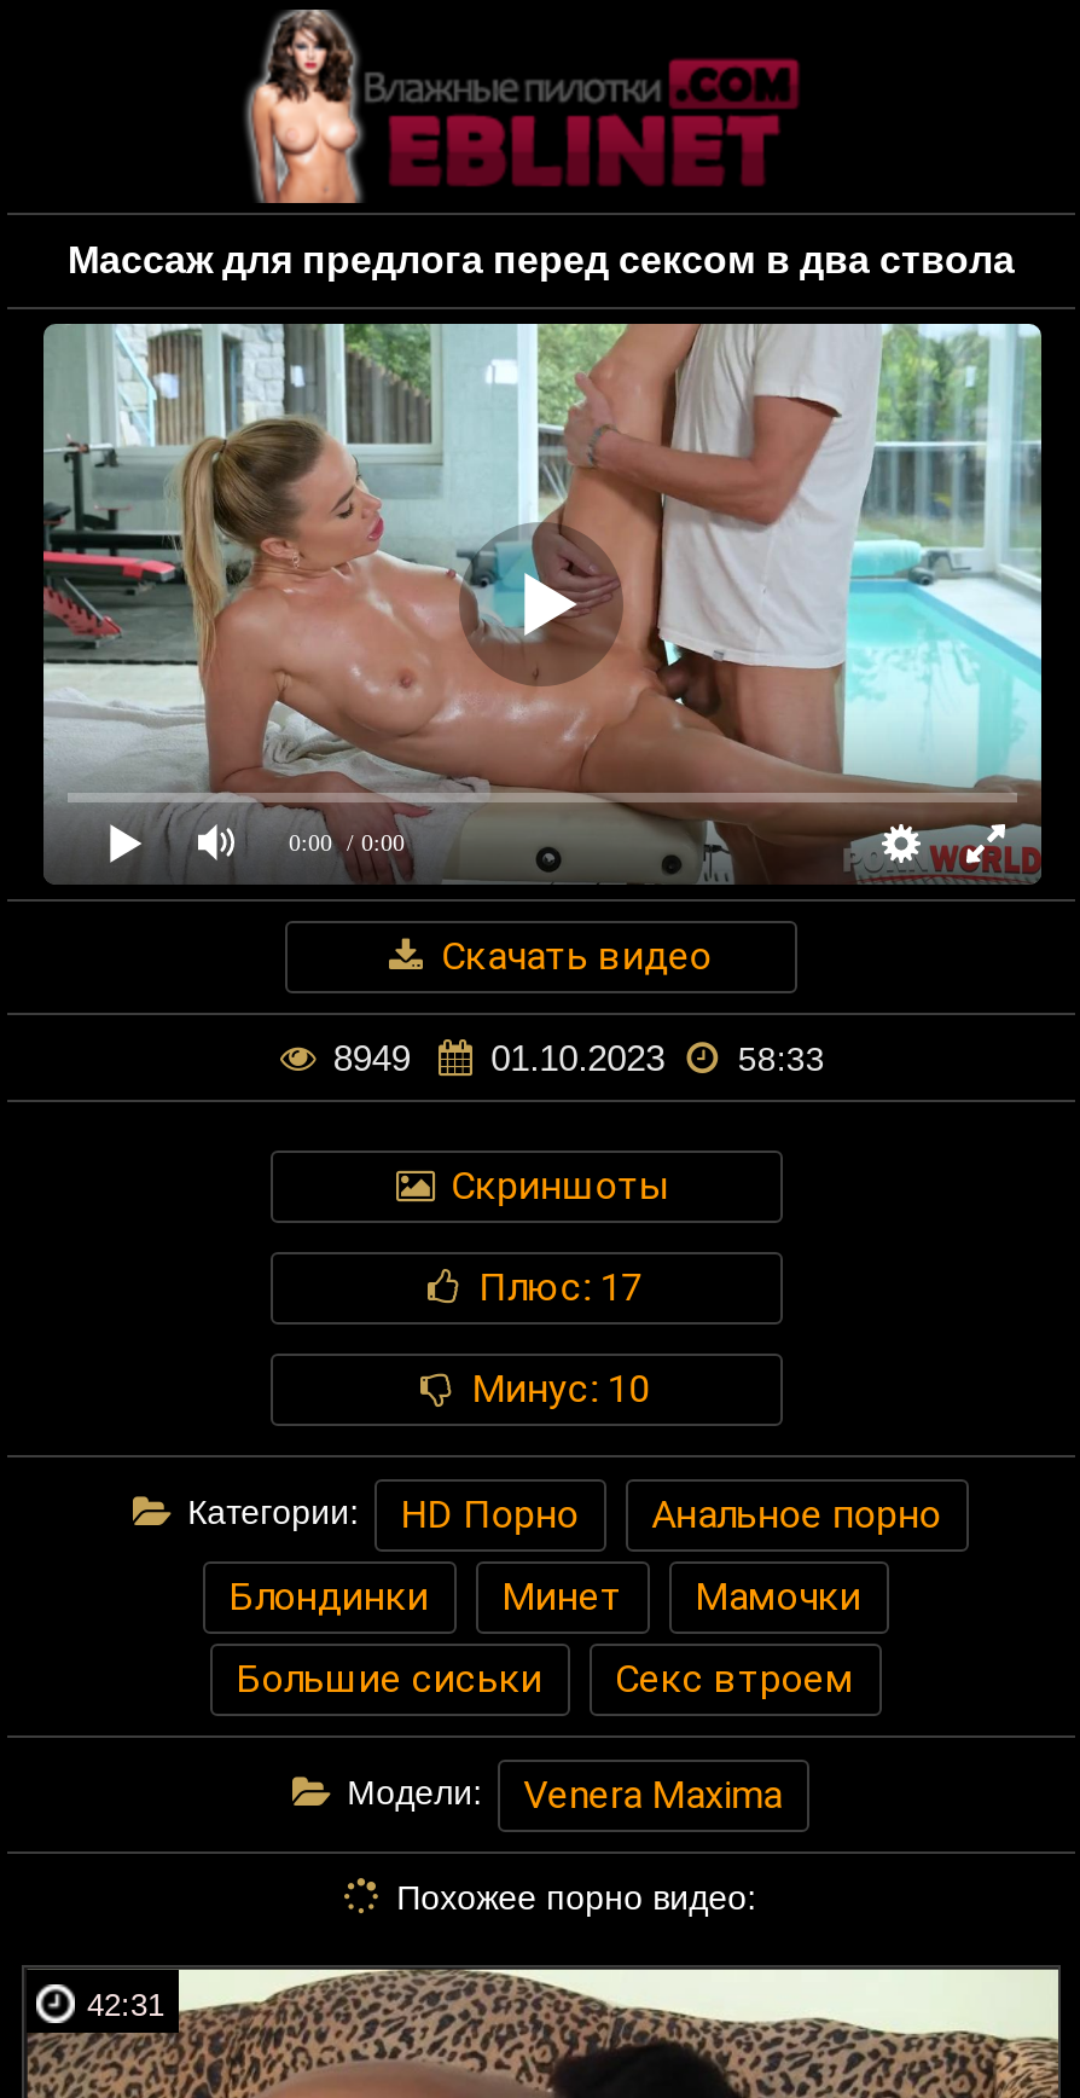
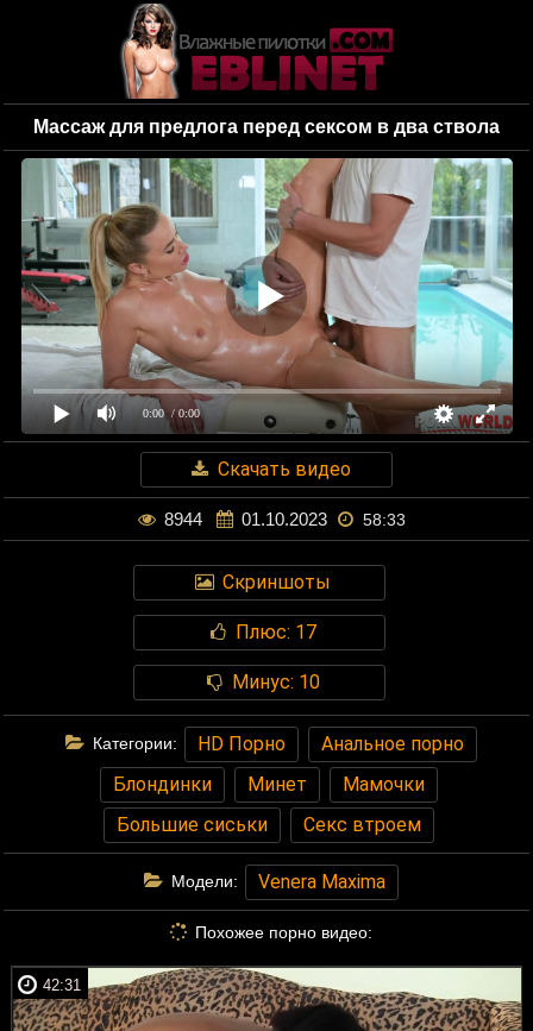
[324,1038,825,1079] 8949 01.10.2023 58:33 -> [159,509,406,530] 8944 01.10.2023 58:33

